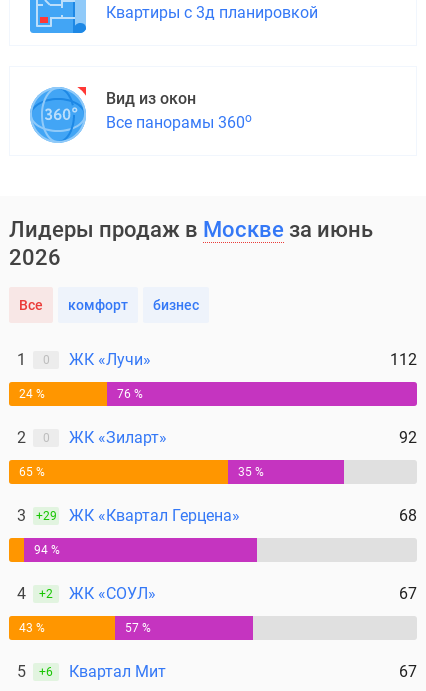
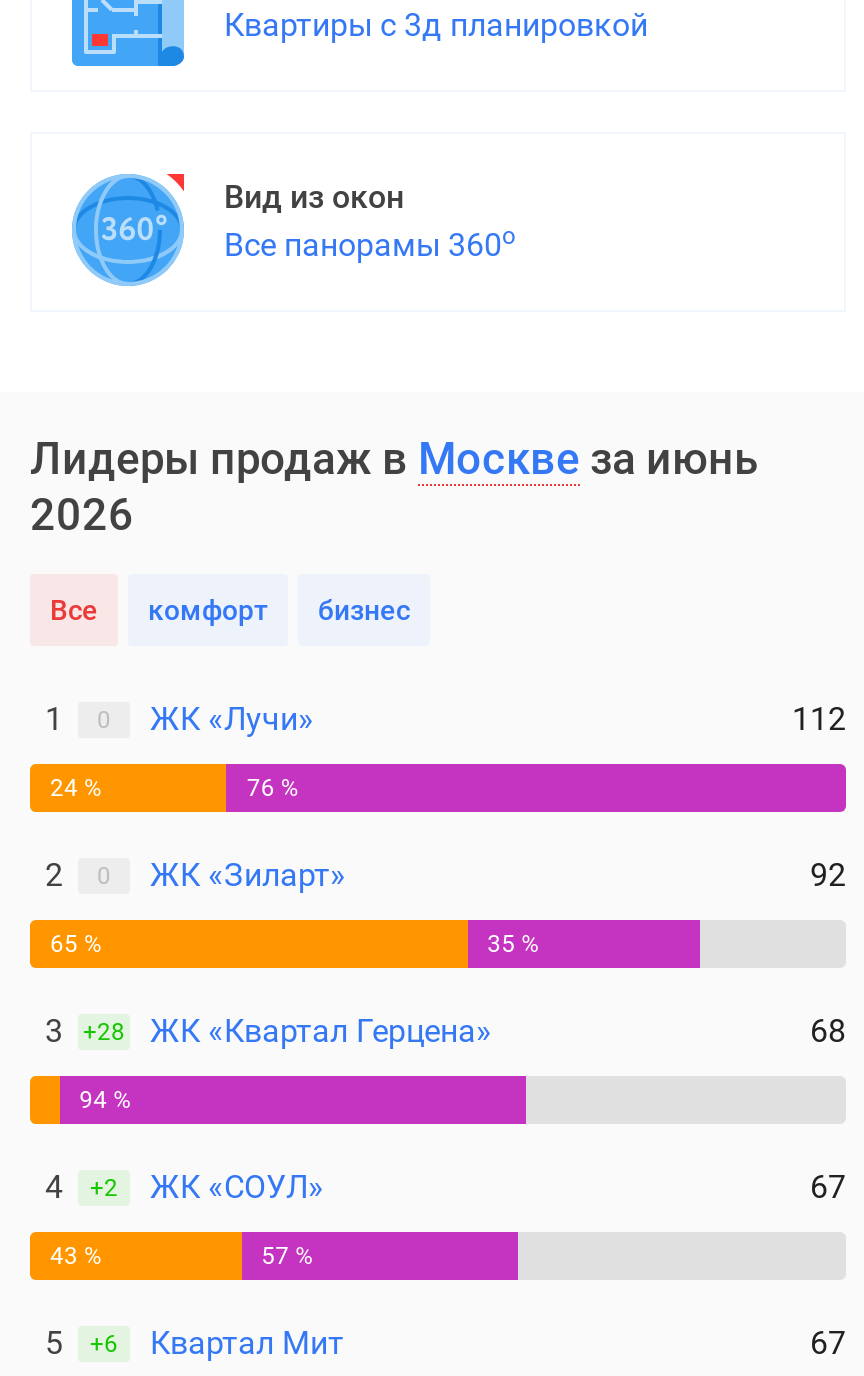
[16,506,240,525] 3 +29 ЖК «Квартал Герцена» -> [45,1012,492,1050] 3 +28 ЖК «Квартал Герцена»

